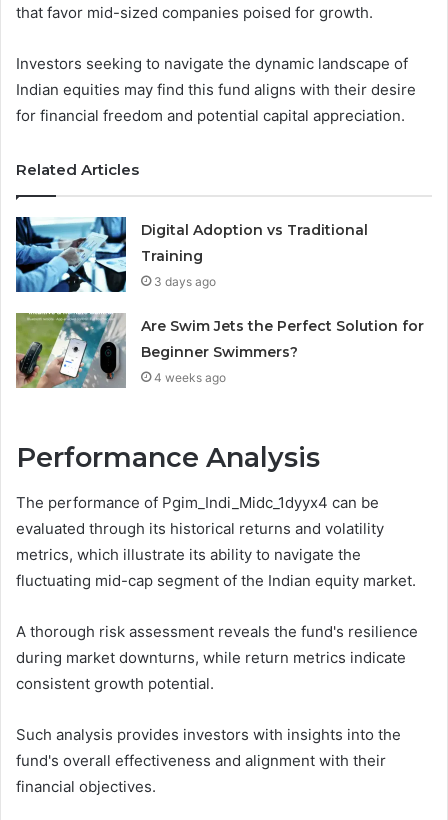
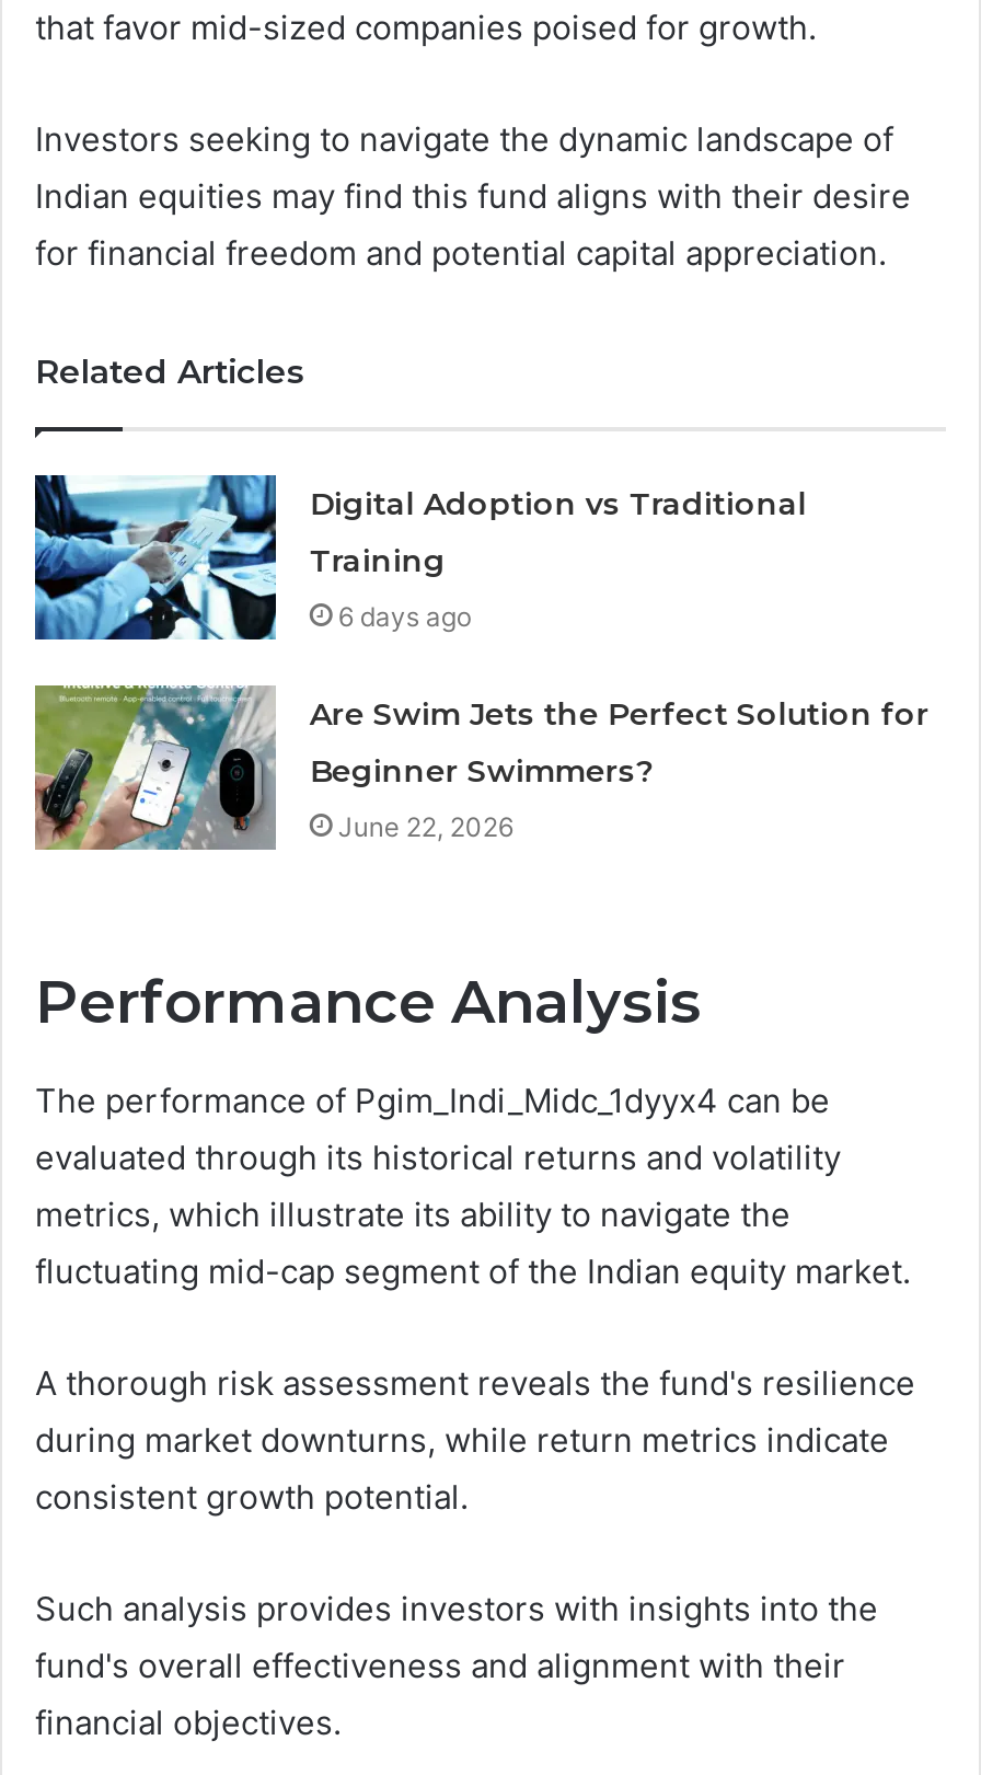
[154,274,216,289] 3 days ago -> [338,600,471,633] 6 days ago
[154,370,226,385] 4 weeks ago -> [338,811,513,844] June 22, 2026

